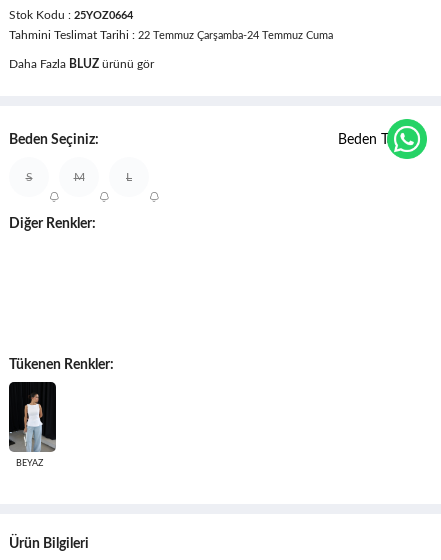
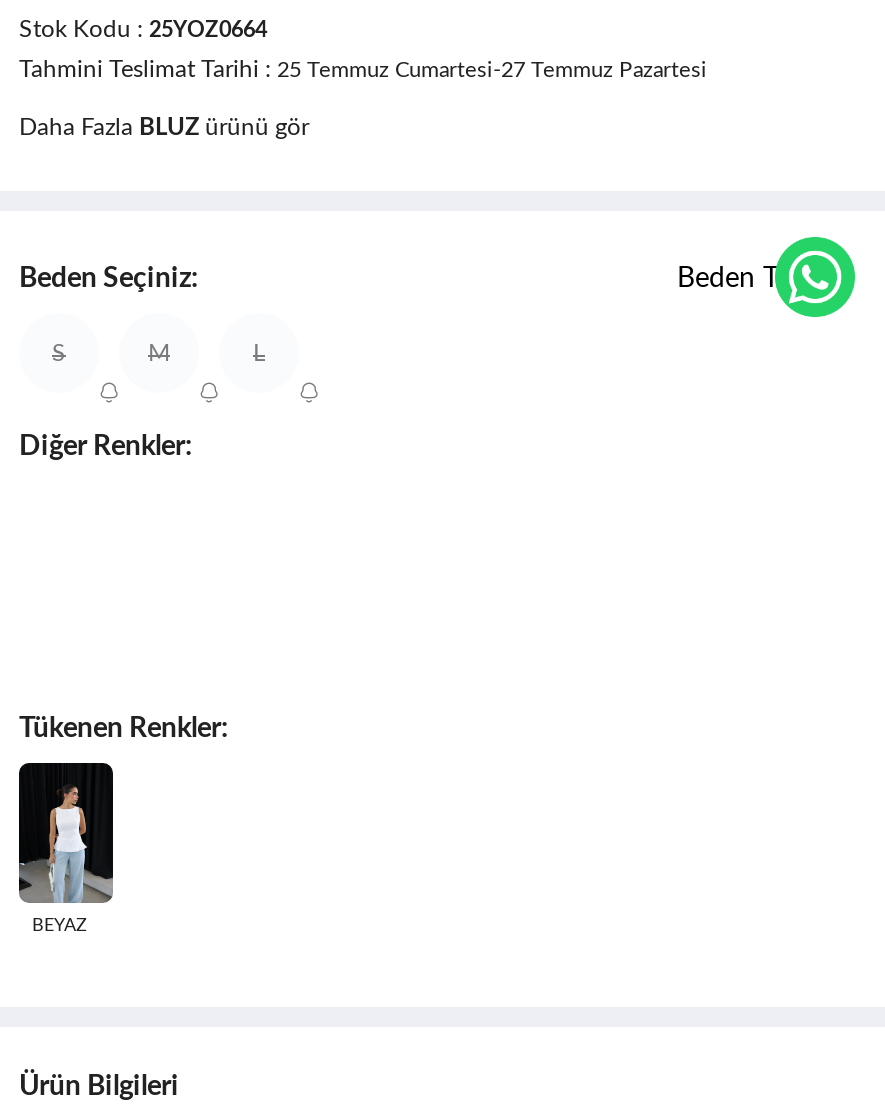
[9,29,333,41] Tahmini Teslimat Tarihi : 22 Temmuz Çarşamba-24 Temmuz Cuma -> [19,57,707,81] Tahmini Teslimat Tarihi : 25 Temmuz Cumartesi-27 Temmuz Pazartesi

